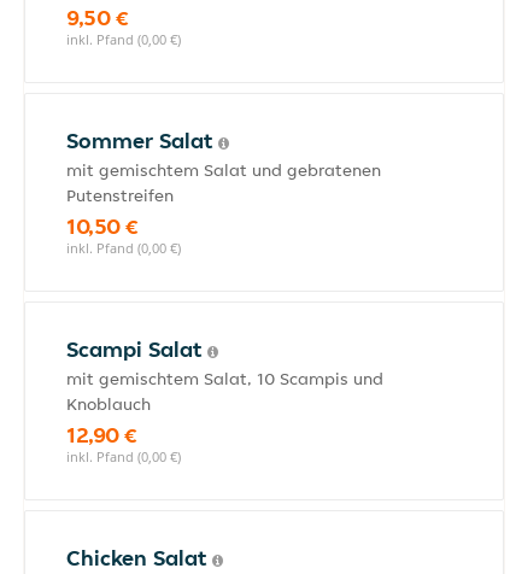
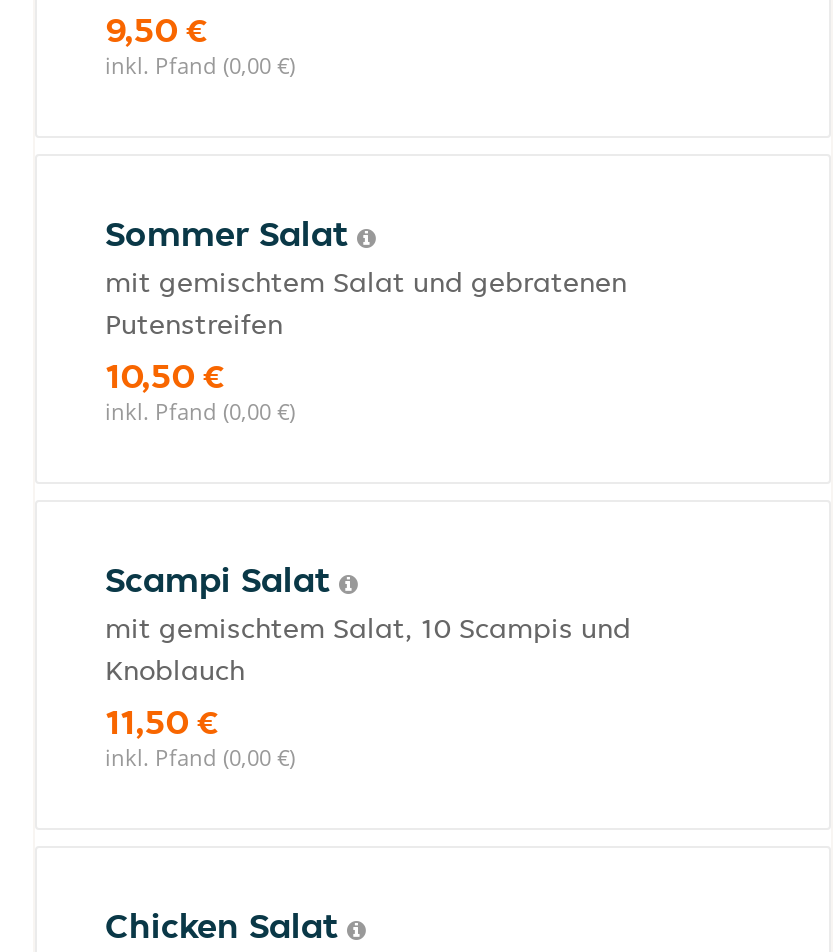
[66,421,137,449] 12,90 € -> [105,698,218,744] 11,50 €

